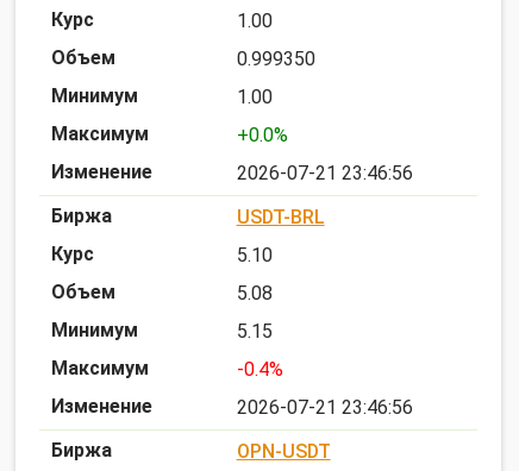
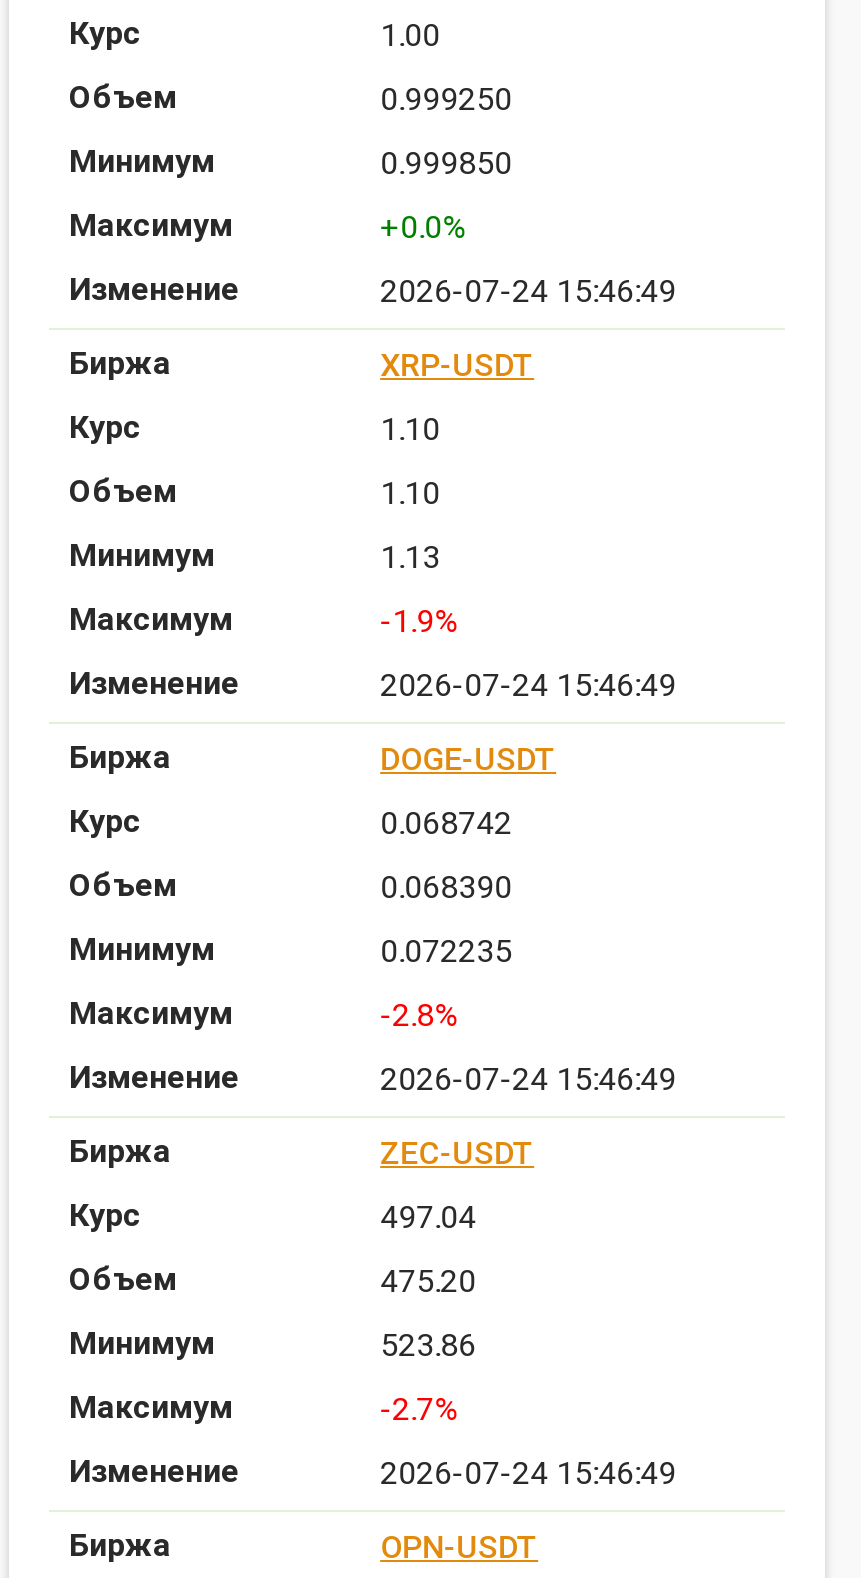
[236,48,315,70] 0.999350 -> [380,80,512,118] 0.999250
[236,86,272,108] 1.00 -> [380,144,512,182] 0.999850
[236,162,413,419] 2026-07-21 23:46:56 | USDT-BRL | 5.10 | 5.08 | 5.15 | -0.4% | 2026-07-21 23:46:56 -> [380,272,676,1492] 2026-07-24 15:46:49 | XRP-USDT | 1.10 | 1.10 | 1.13 | -1.9% | 2026-07-24 15:46:49 | DOGE-USDT | 0.068742 | 0.068390 | 0.072235 | -2.8% | 2026-07-24 15:46:49 | ZEC-USDT | 497.04 | 475.20 | 523.86 | -2.7% | 2026-07-24 15:46:49

